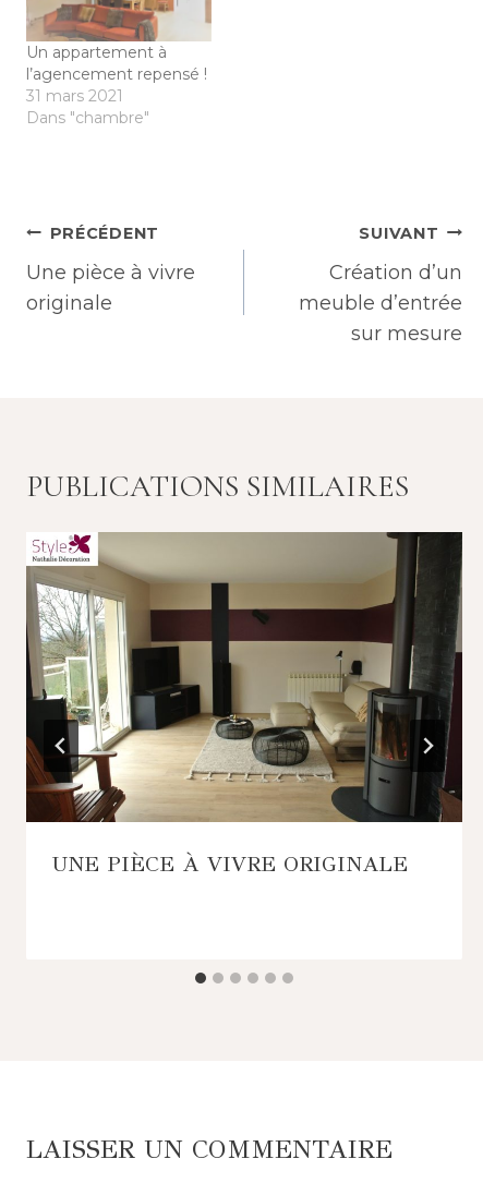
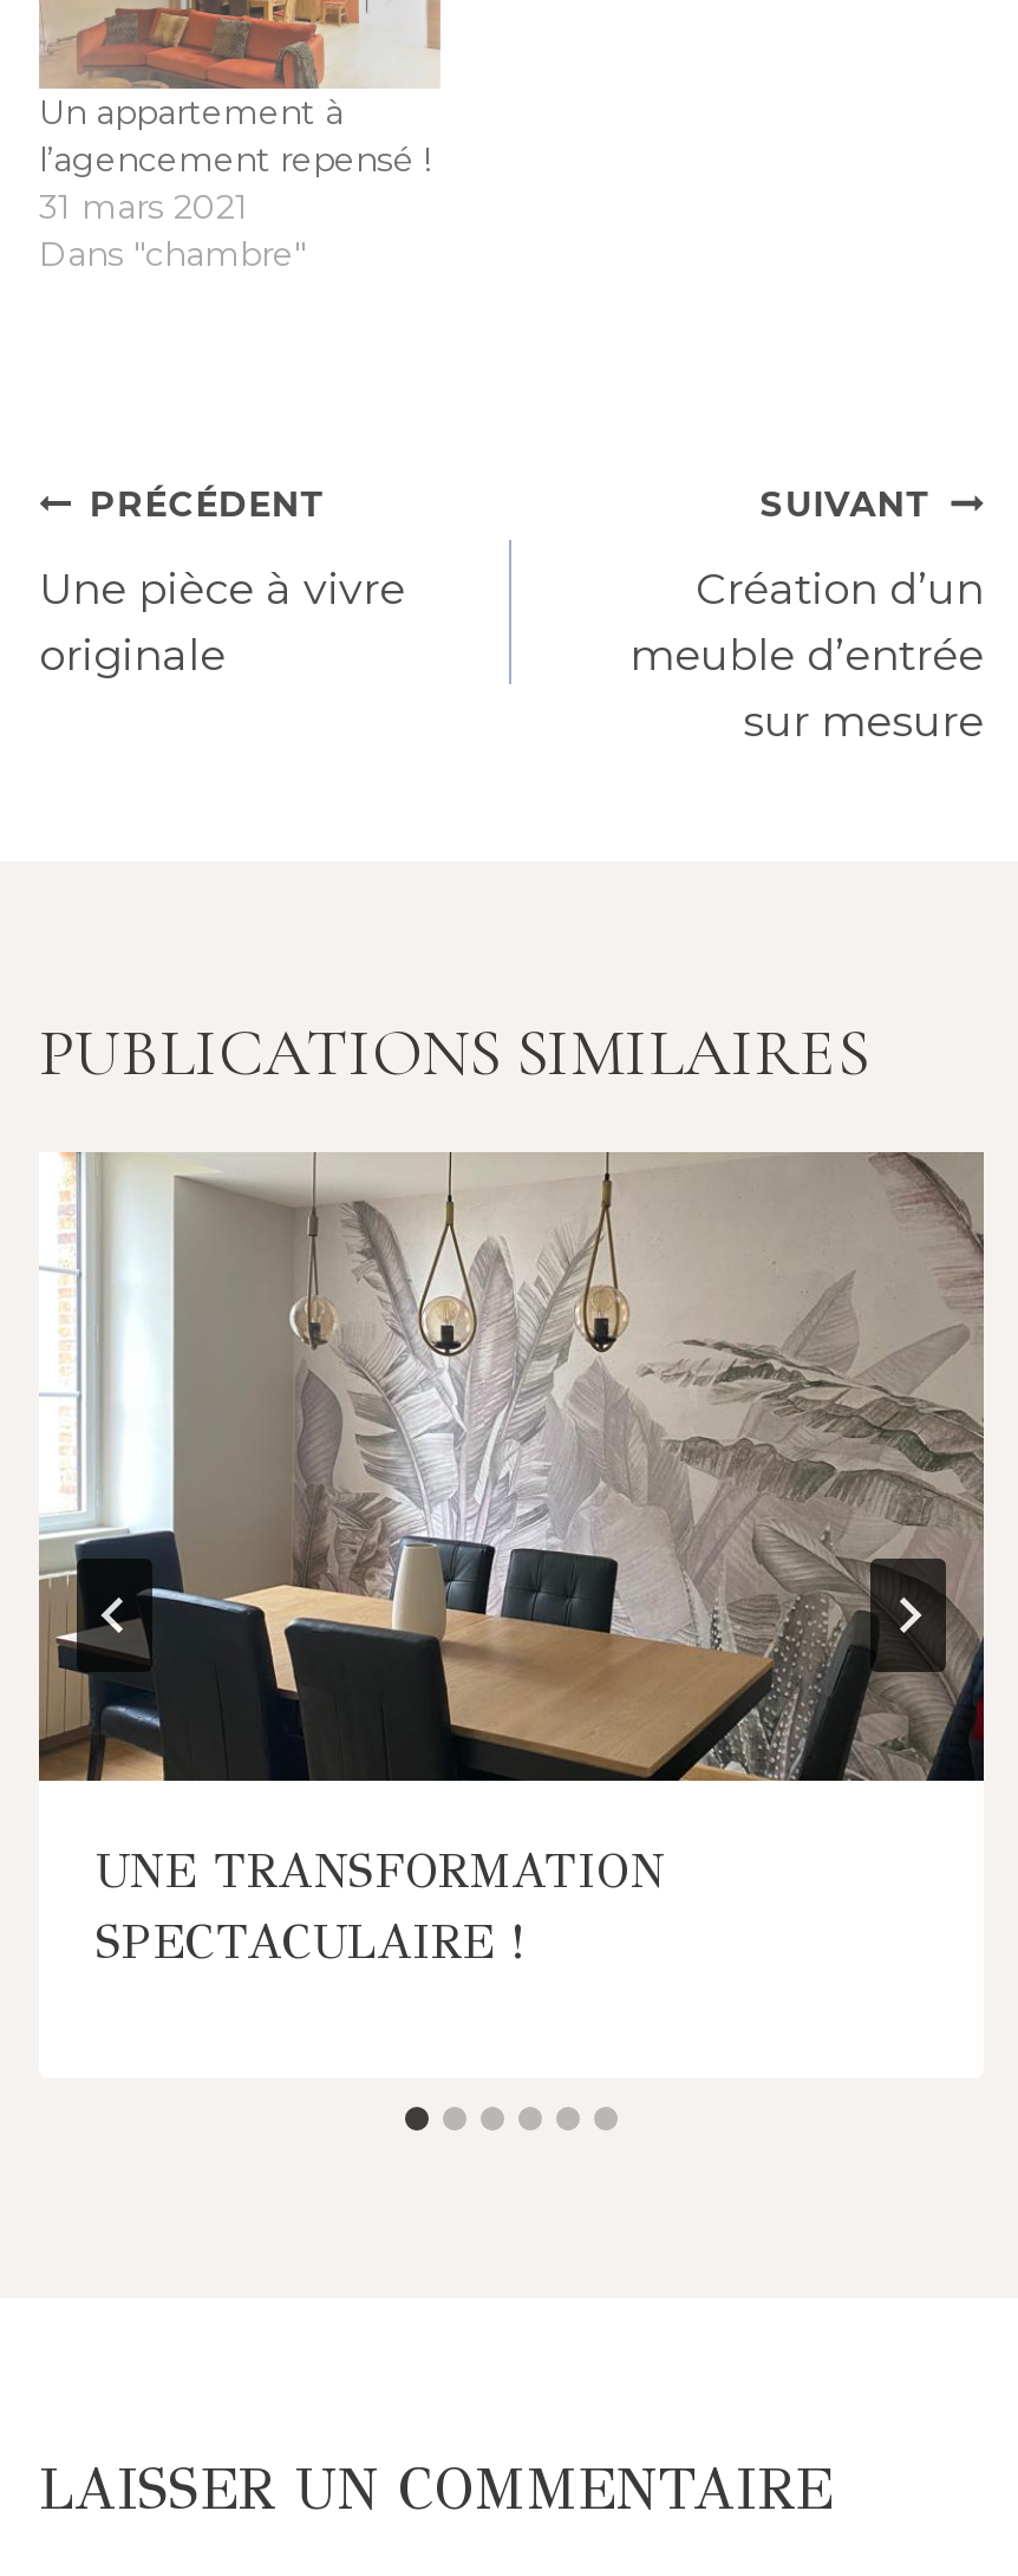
[25,532,462,878] [image] | UNE PIÈCE À VIVRE ORIGINALE -> [37,1151,986,1974] [image] | UNE TRANSFORMATION | SPECTACULAIRE !

